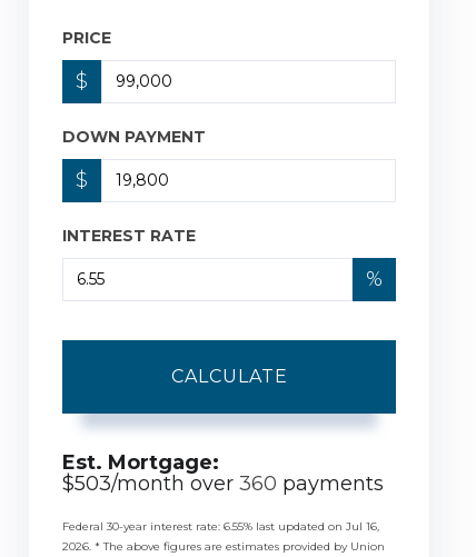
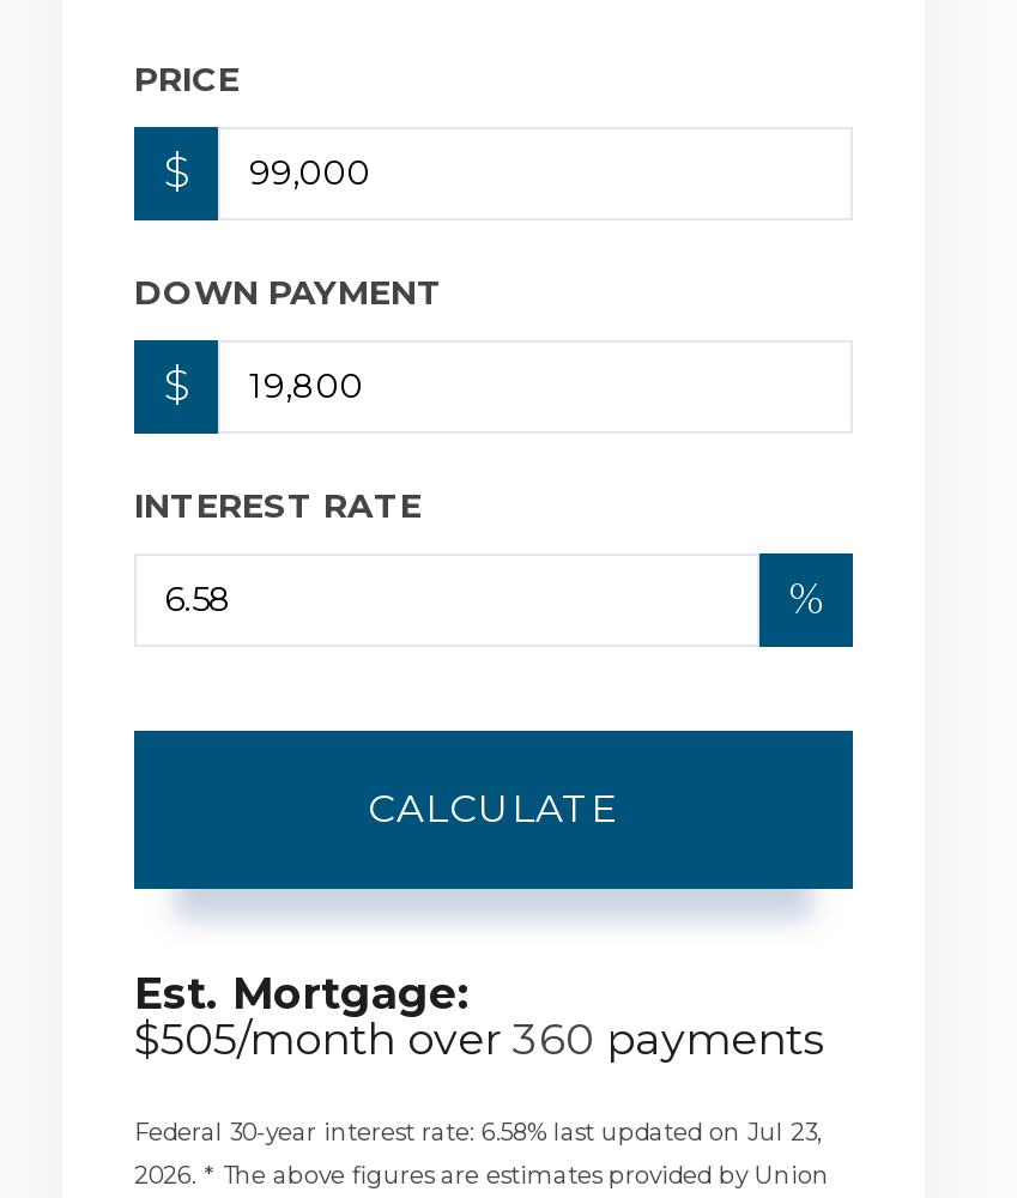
[62,471,384,496] $503/month over 360 payments -> [134,1013,824,1066] $505/month over 360 payments
[62,519,379,534] Federal 30-year interest rate: 6.55% last updated on Jul 16, -> [134,1116,822,1147] Federal 30-year interest rate: 6.58% last updated on Jul 23,

